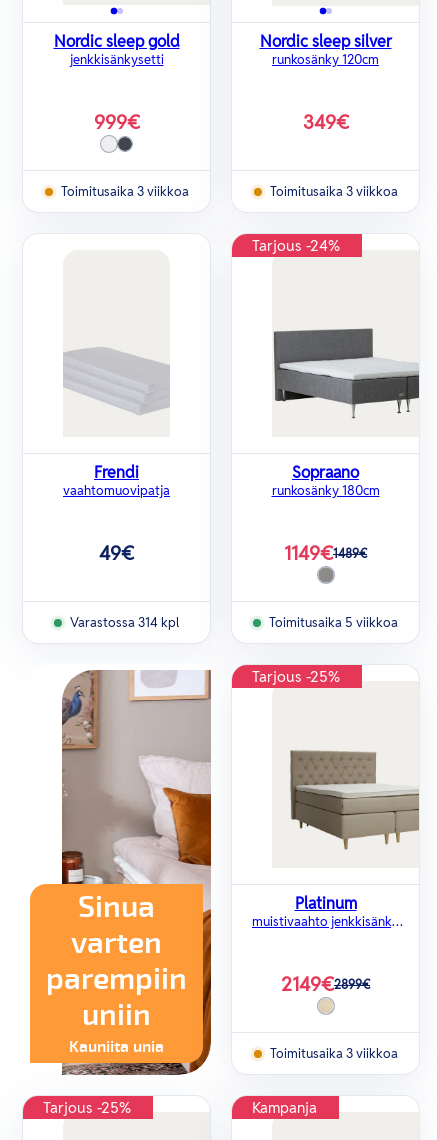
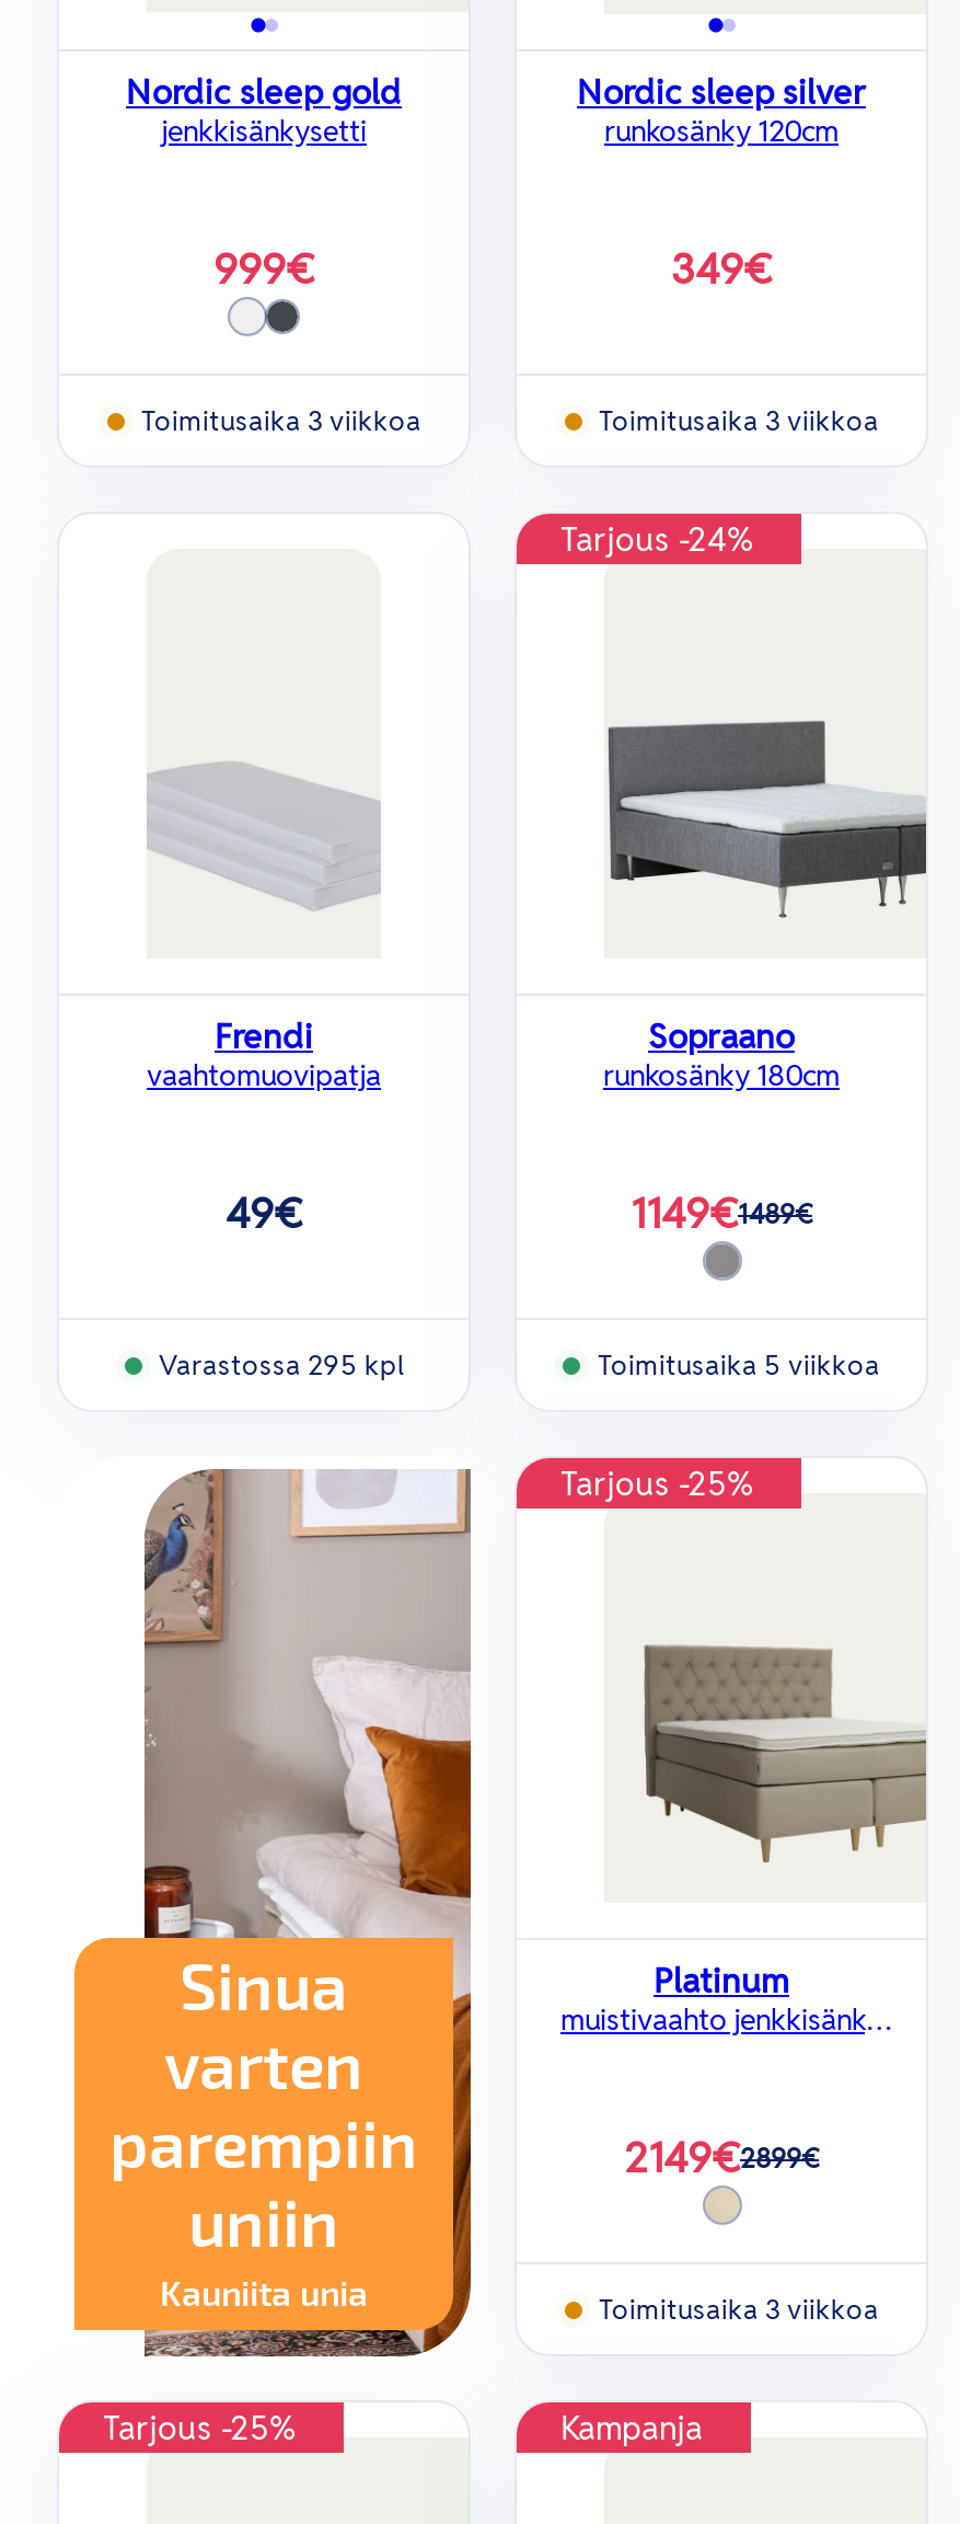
[70,614,179,631] Varastossa 314 kpl -> [159,1345,404,1383] Varastossa 295 kpl

